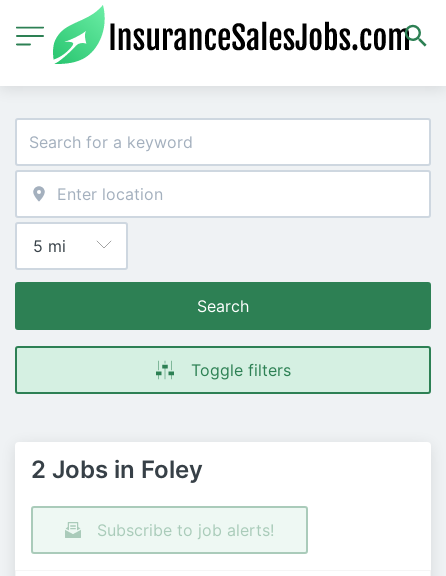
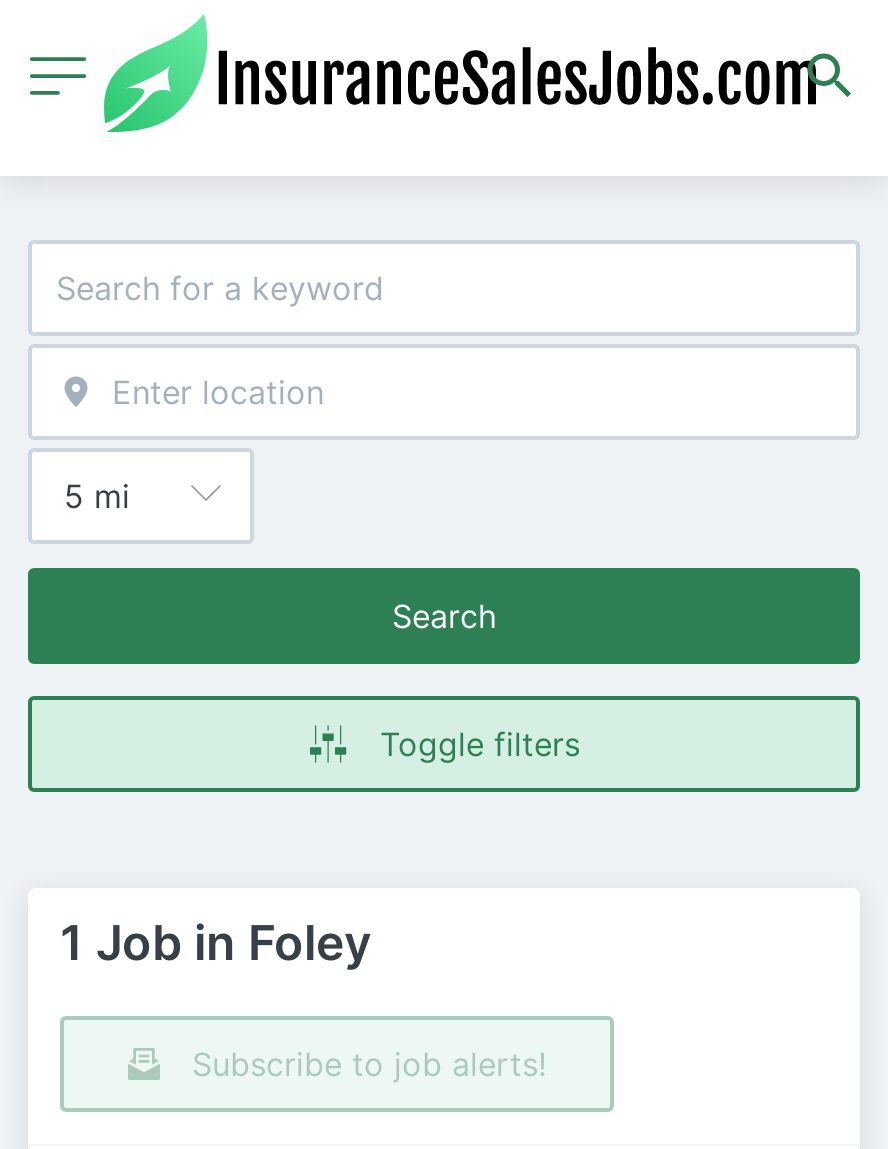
[31,455,203,484] 2 Jobs in Foley -> [60,914,372,972] 1 Job in Foley

